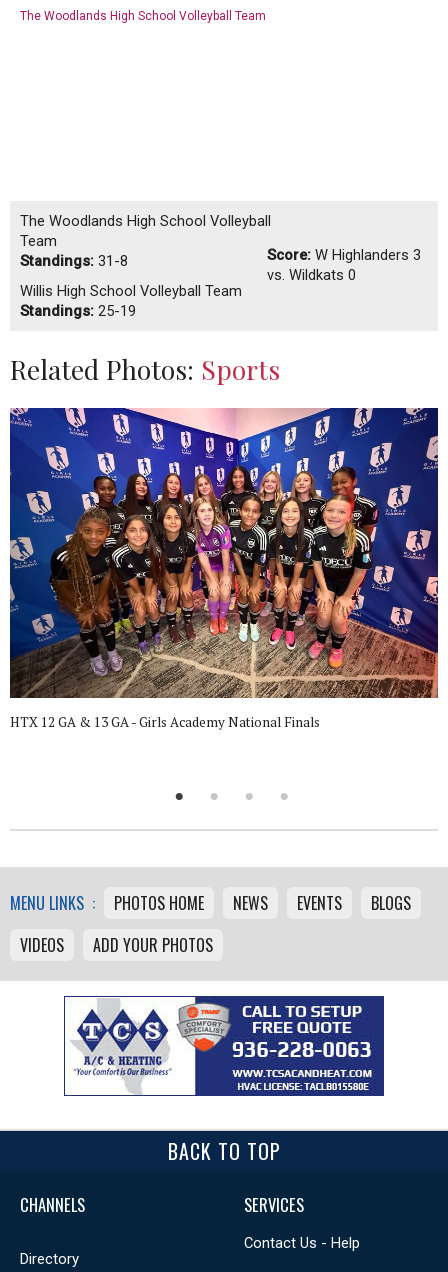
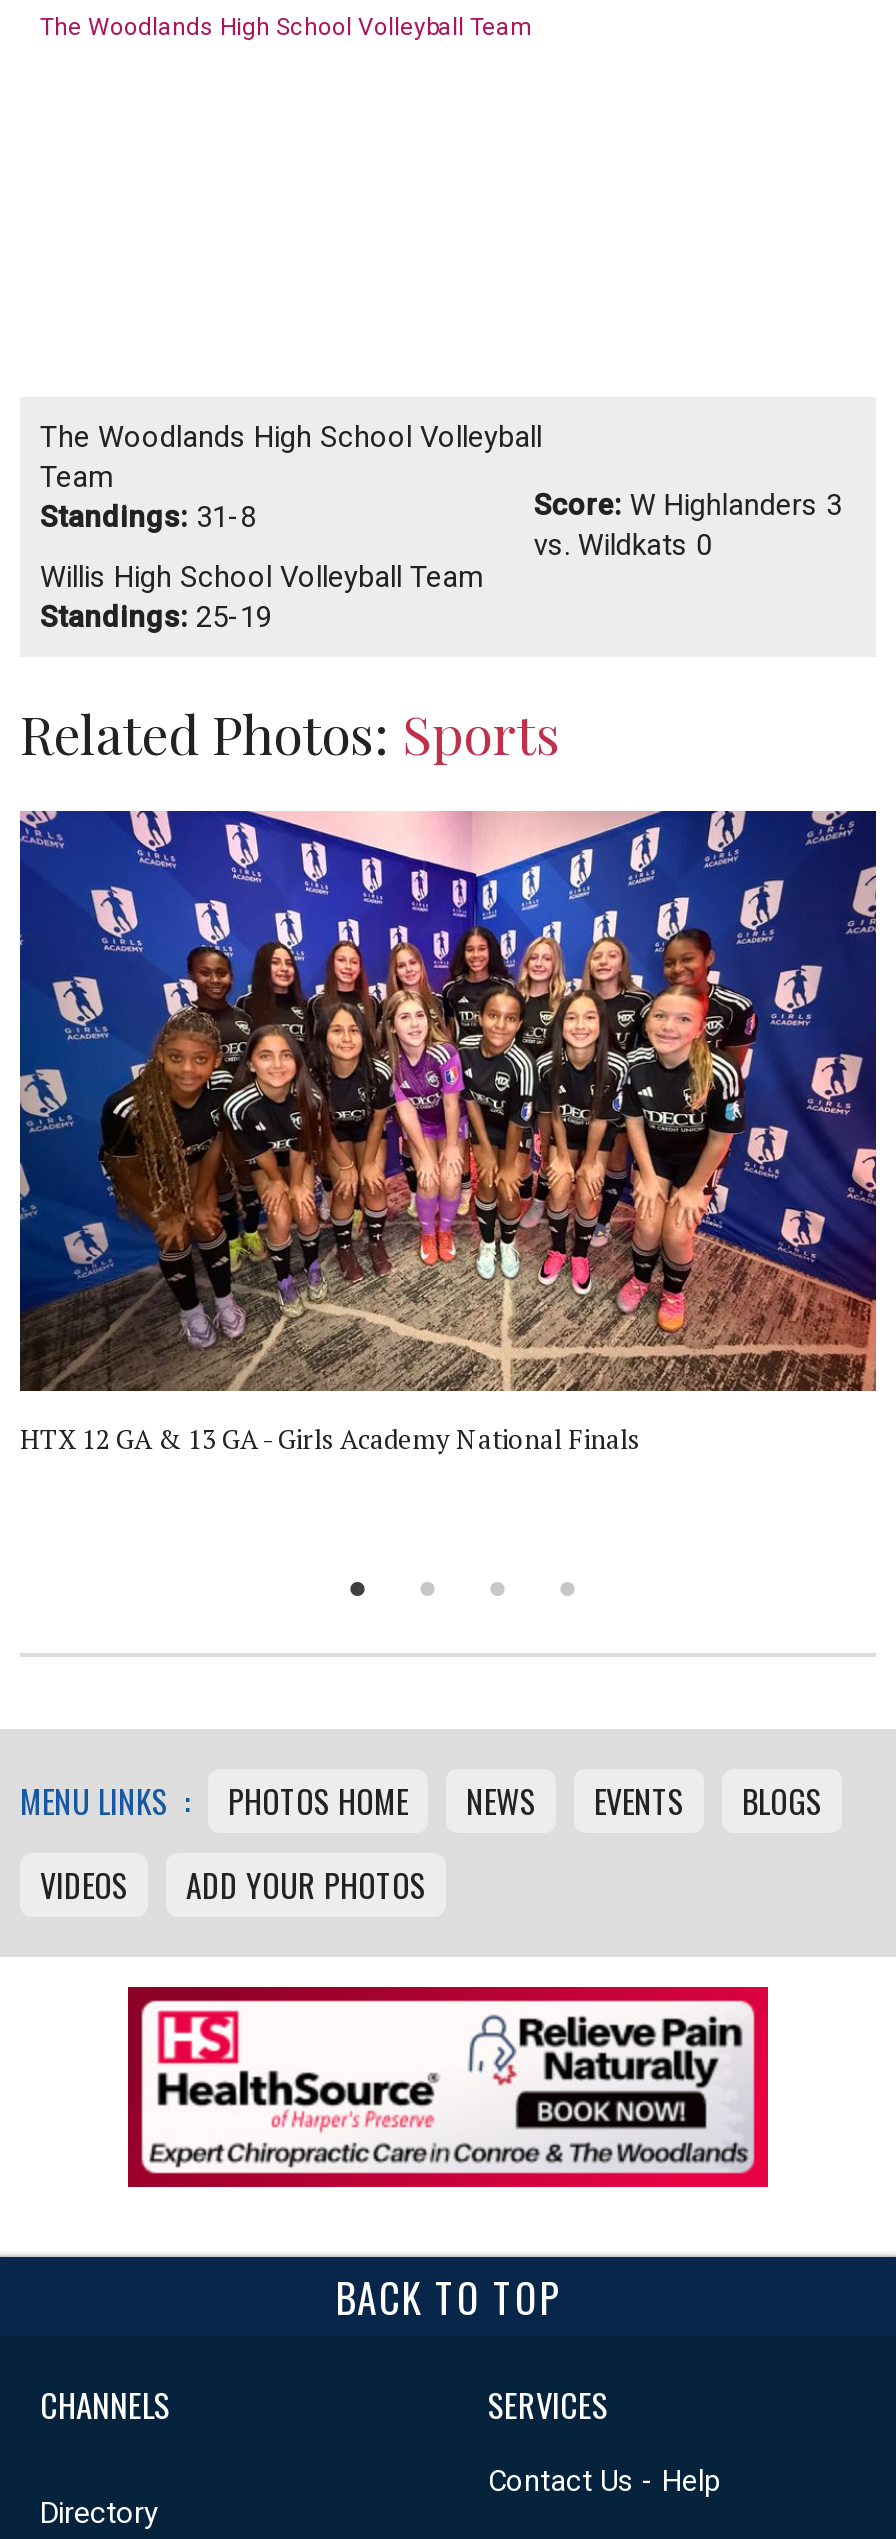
[63,995,385,1097] [image] -> [126,1985,770,2189] [image]

